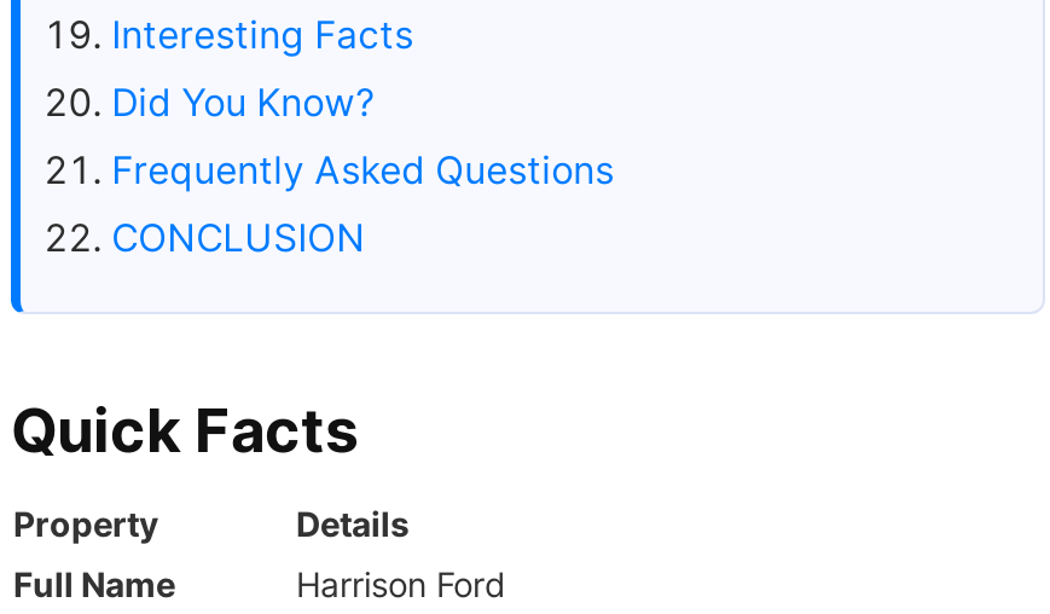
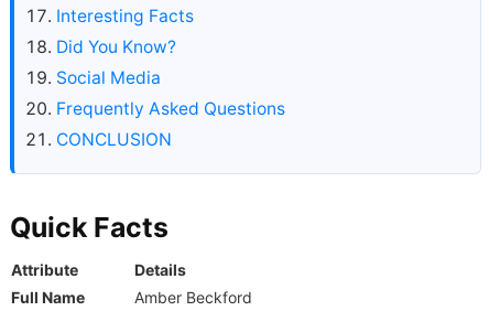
none -> [56,67,160,88] Social Media
[13,502,158,543] Property -> [11,260,78,279] Attribute
[296,563,506,604] Harrison Ford -> [134,288,252,306] Amber Beckford

